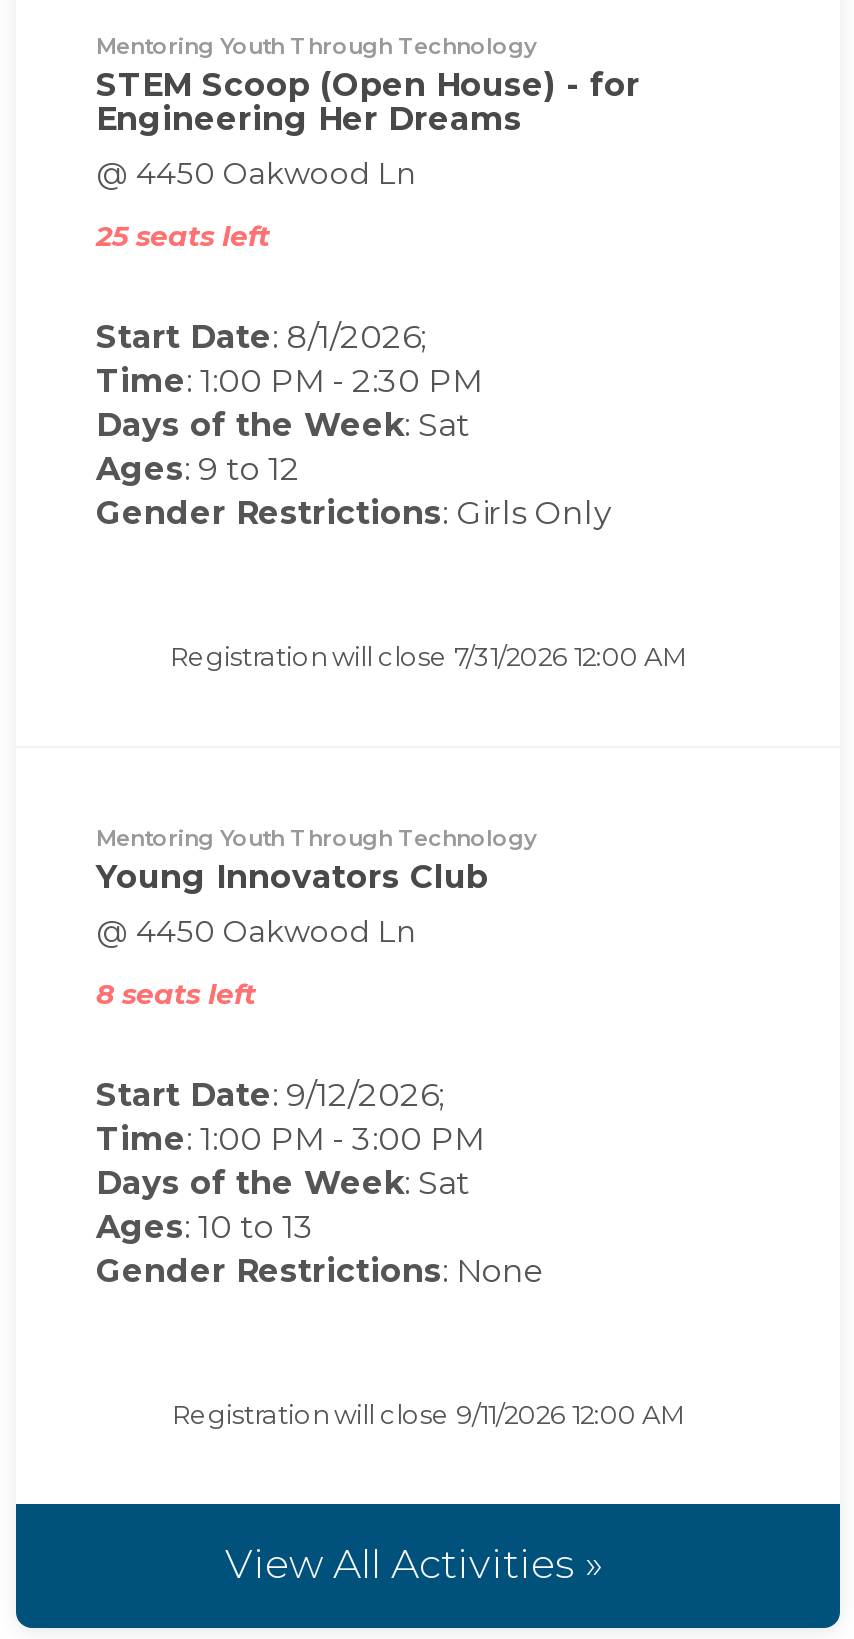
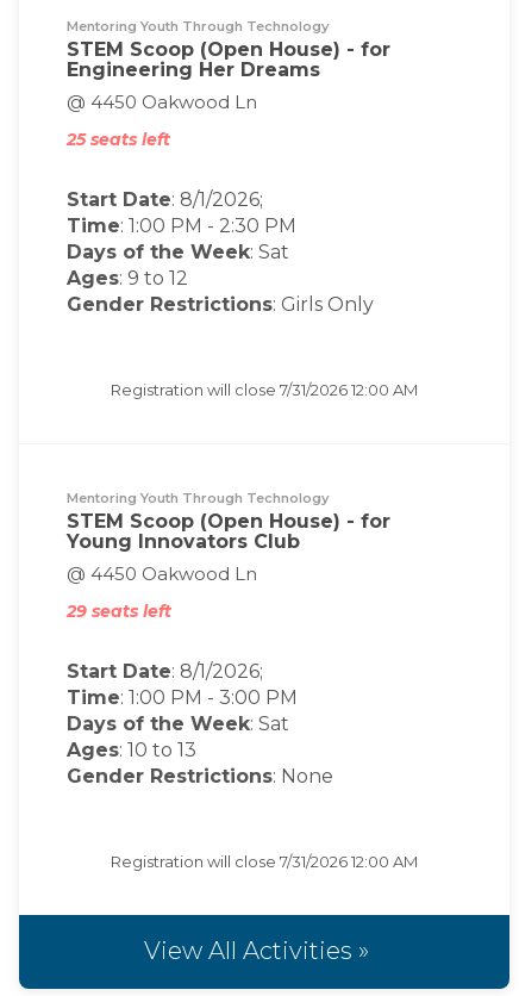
none -> [67,510,390,533] STEM Scoop (Open House) - for
[96,976,256,1012] 8 seats left -> [67,600,171,622] 29 seats left
[96,1076,444,1114] Start Date: 9/12/2026; -> [67,660,263,683] Start Date: 8/1/2026;
[172,1398,684,1430] Registration will close 9/11/2026 12:00 AM -> [111,852,418,871] Registration will close 7/31/2026 12:00 AM

